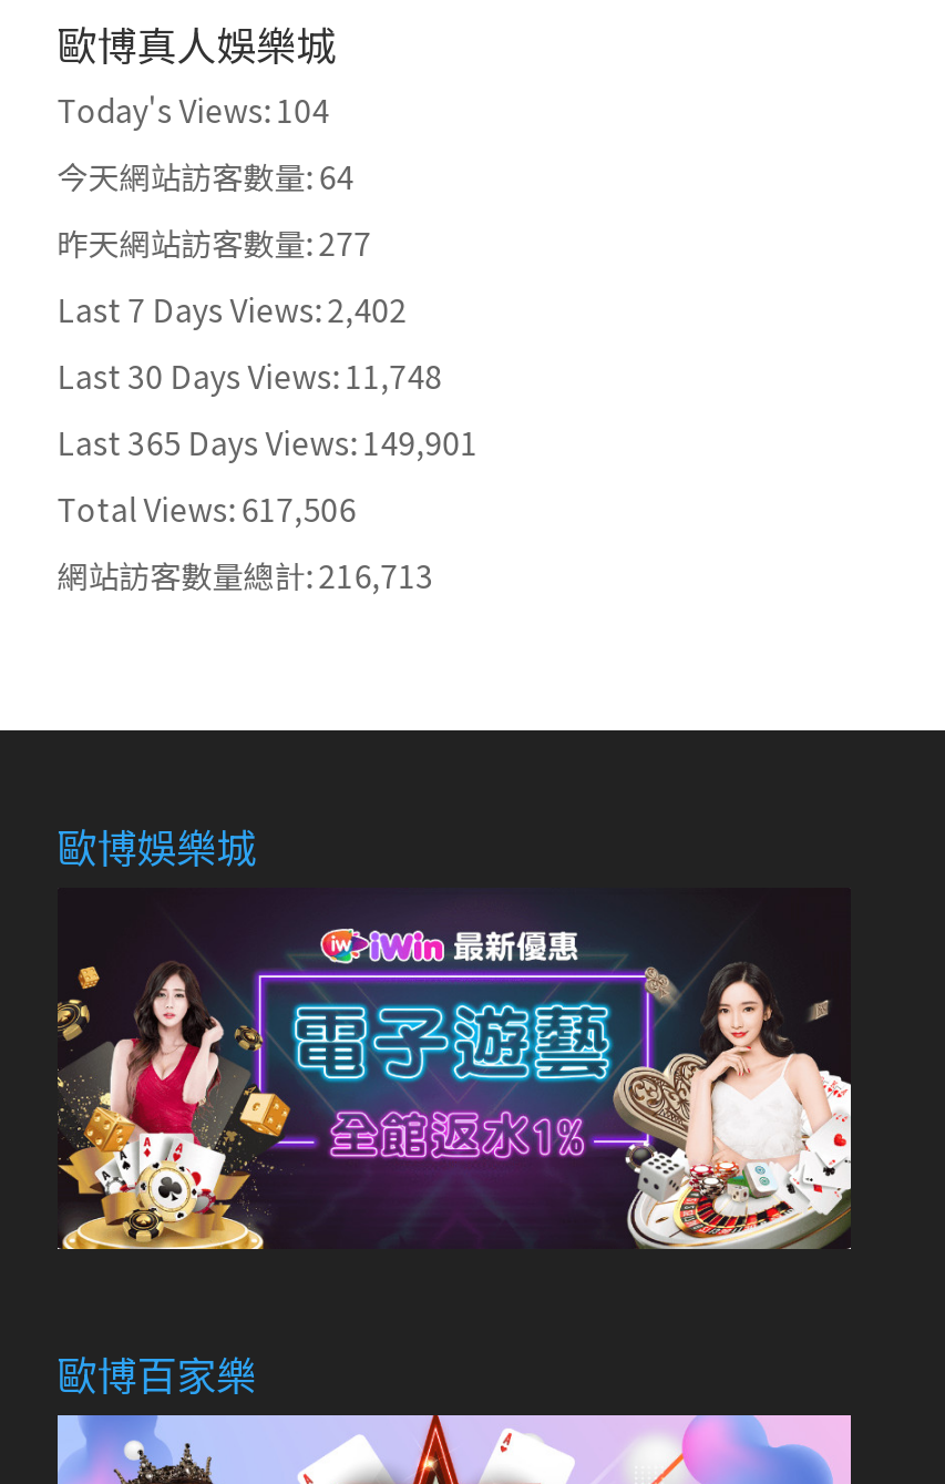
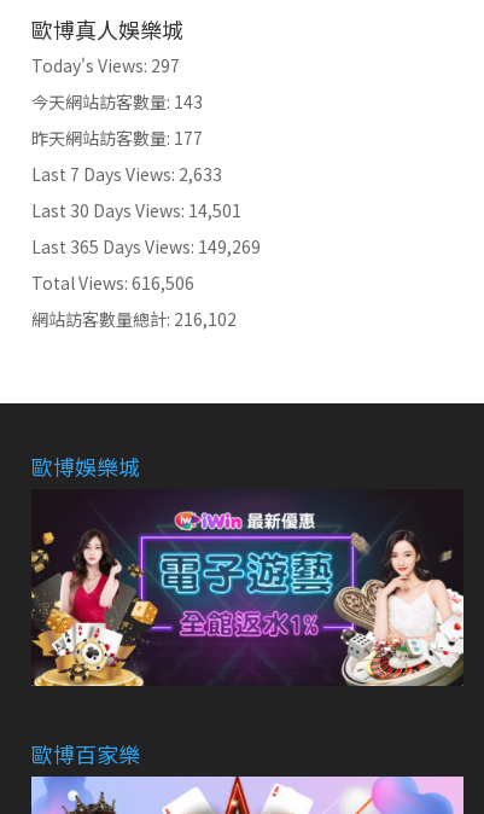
[57,86,330,130] Today's Views: 104 -> [31,53,180,77] Today's Views: 297
[57,153,354,197] 今天網站訪客數量: 64 -> [31,89,203,113] 今天網站訪客數量: 143
[57,219,372,263] 昨天網站訪客數量: 277 -> [31,125,203,150] 昨天網站訪客數量: 177
[57,285,407,330] Last 7 Days Views: 2,402 -> [31,162,222,186] Last 7 Days Views: 2,633
[57,352,443,396] Last 30 Days Views: 11,748 -> [31,198,241,222] Last 30 Days Views: 14,501
[57,418,478,463] Last 365 Days Views: 149,901 -> [31,234,260,258] Last 365 Days Views: 149,269
[57,485,356,529] Total Views: 617,506 -> [31,270,194,294] Total Views: 616,506
[57,551,434,596] 網站訪客數量總計: 216,713 -> [31,307,236,331] 網站訪客數量總計: 216,102

